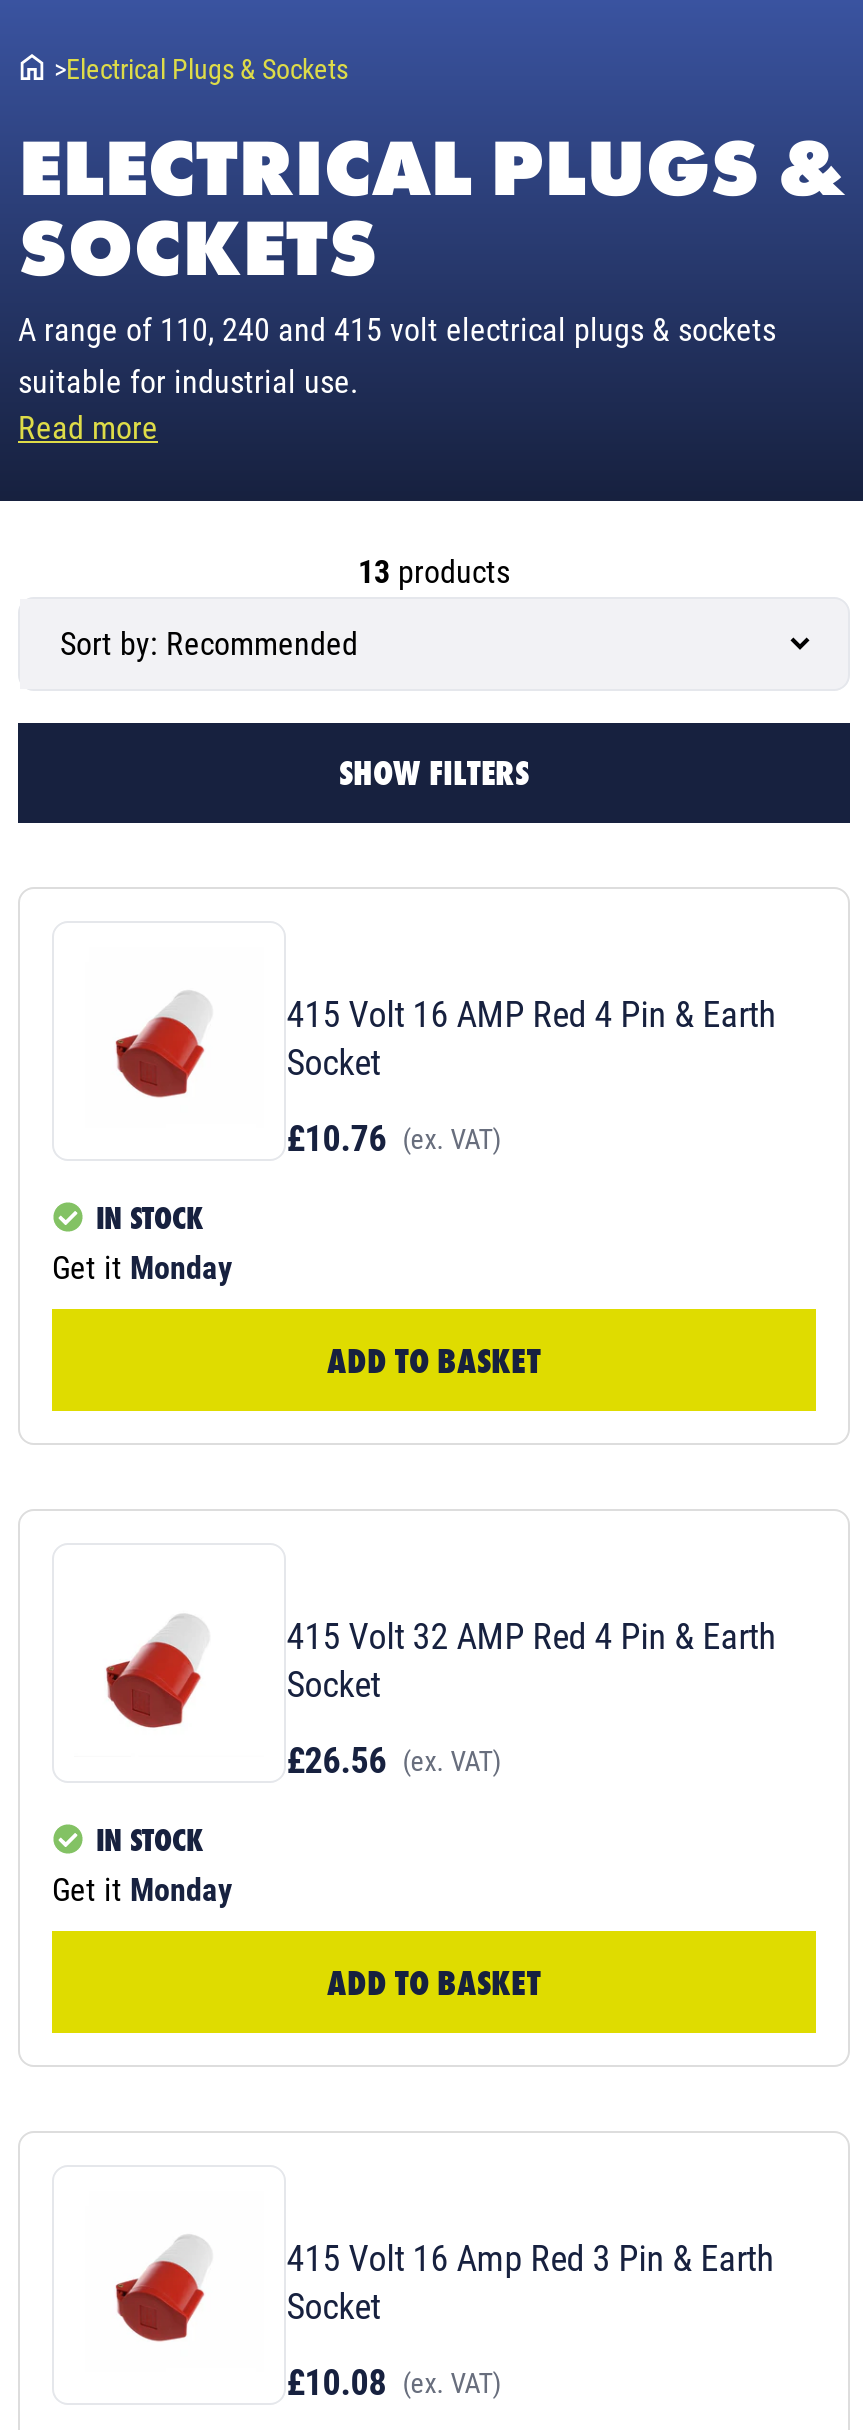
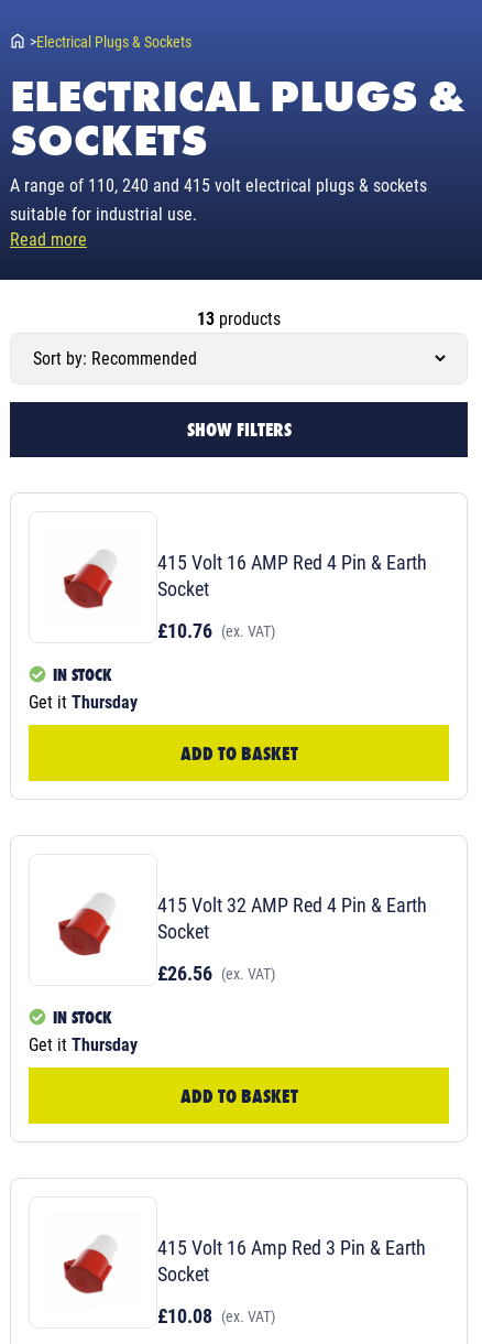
[52,1249,232,1287] Get it Monday -> [29,692,138,713] Get it Thursday
[52,1871,232,1909] Get it Monday -> [29,1034,138,1055] Get it Thursday

